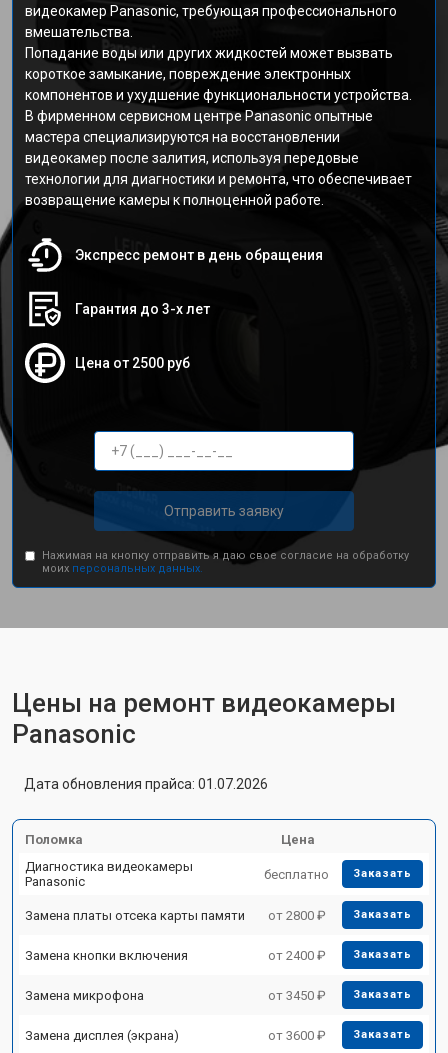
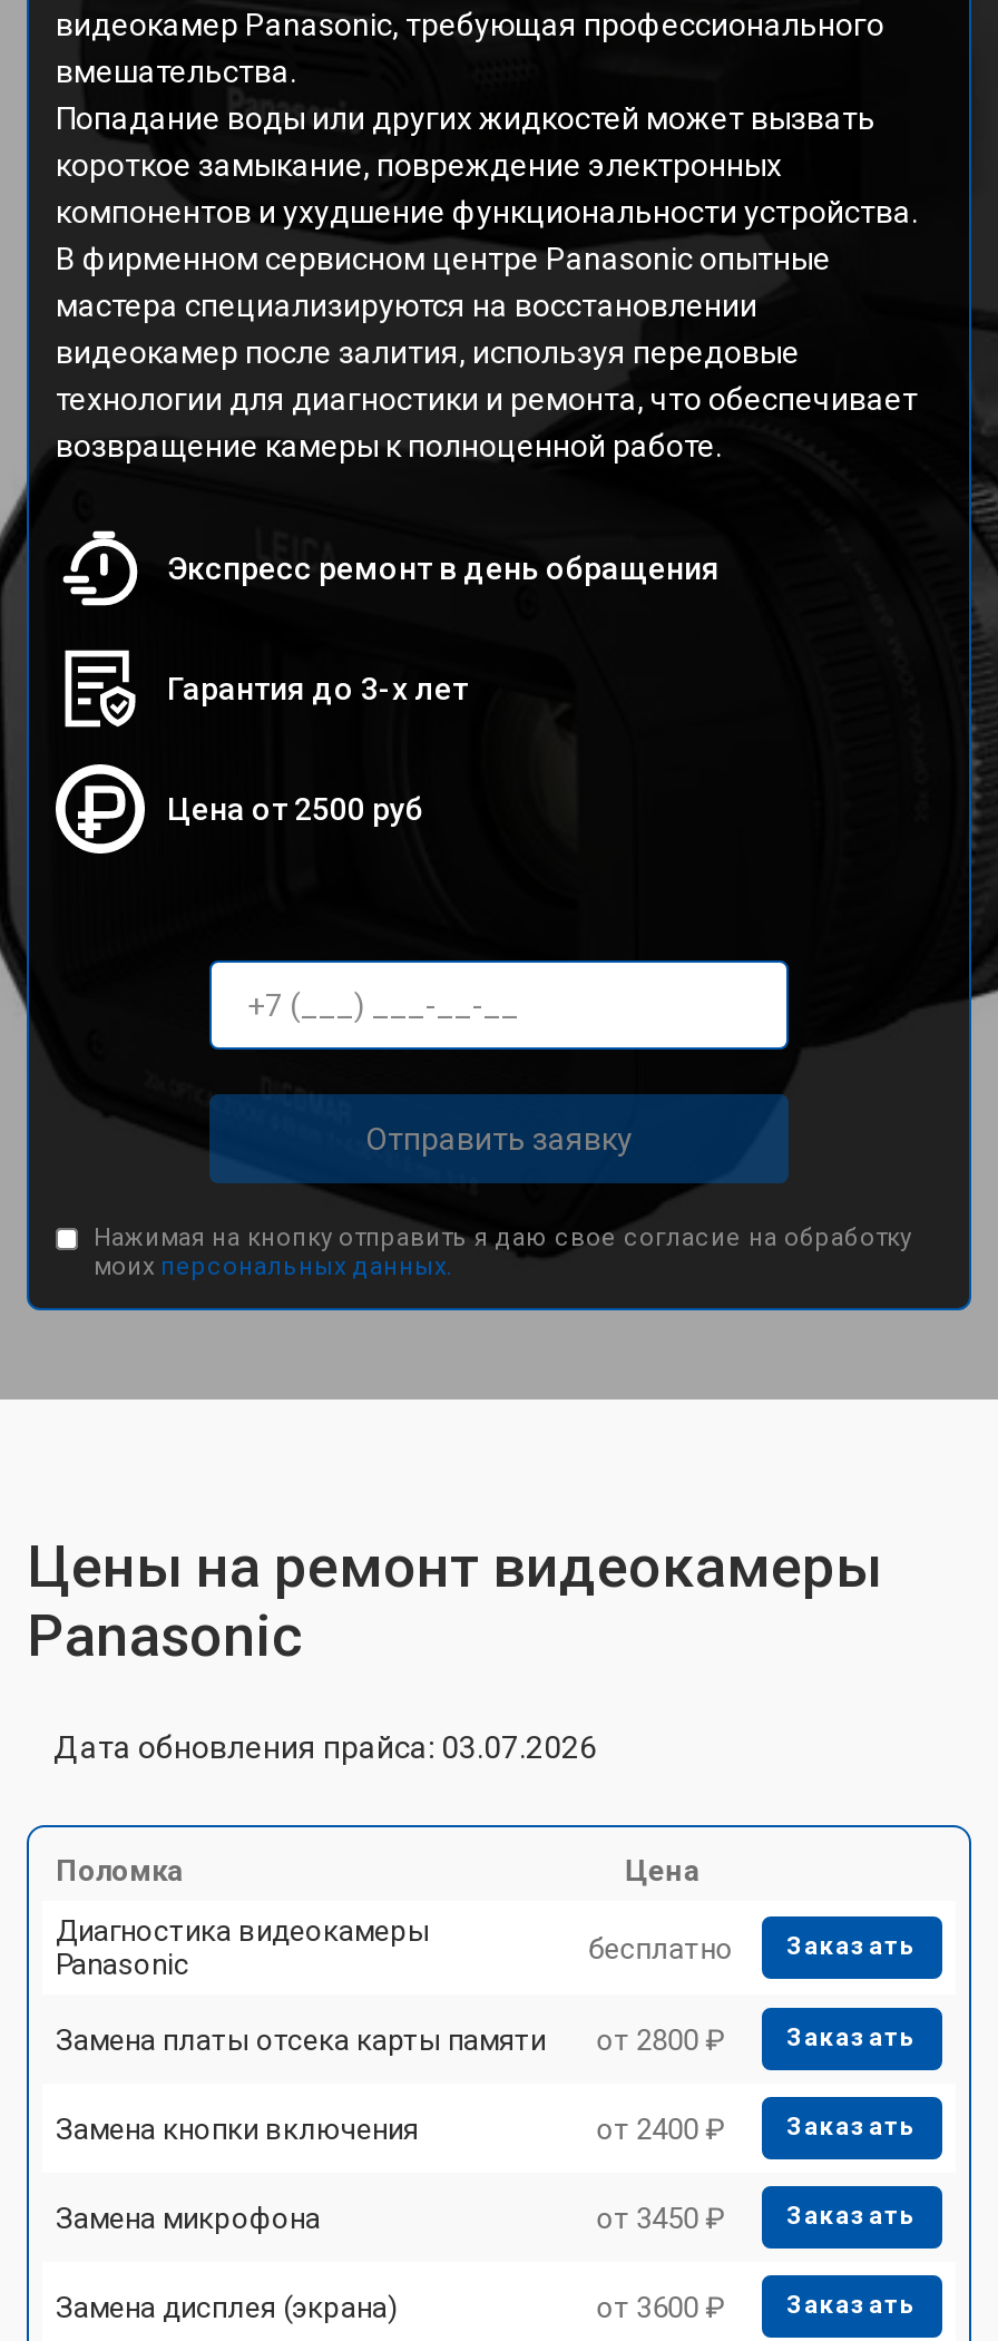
[24,776,268,792] Дата обновления прайса: 01.07.2026 -> [53,1729,597,1765] Дата обновления прайса: 03.07.2026

